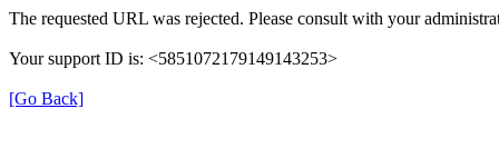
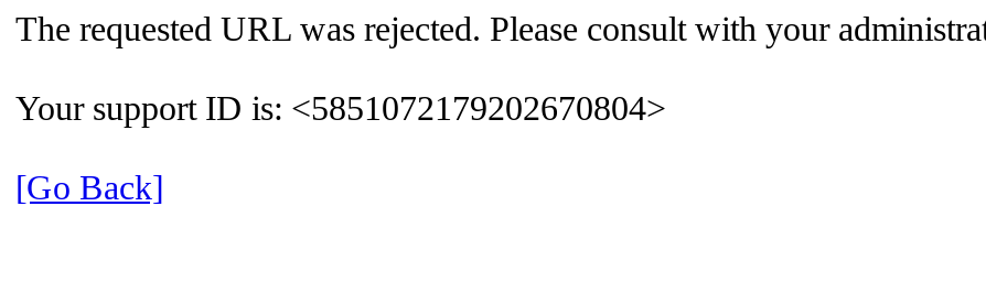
[9,49,337,68] Your support ID is: <5851072179149143253> -> [15,89,666,127] Your support ID is: <5851072179202670804>

